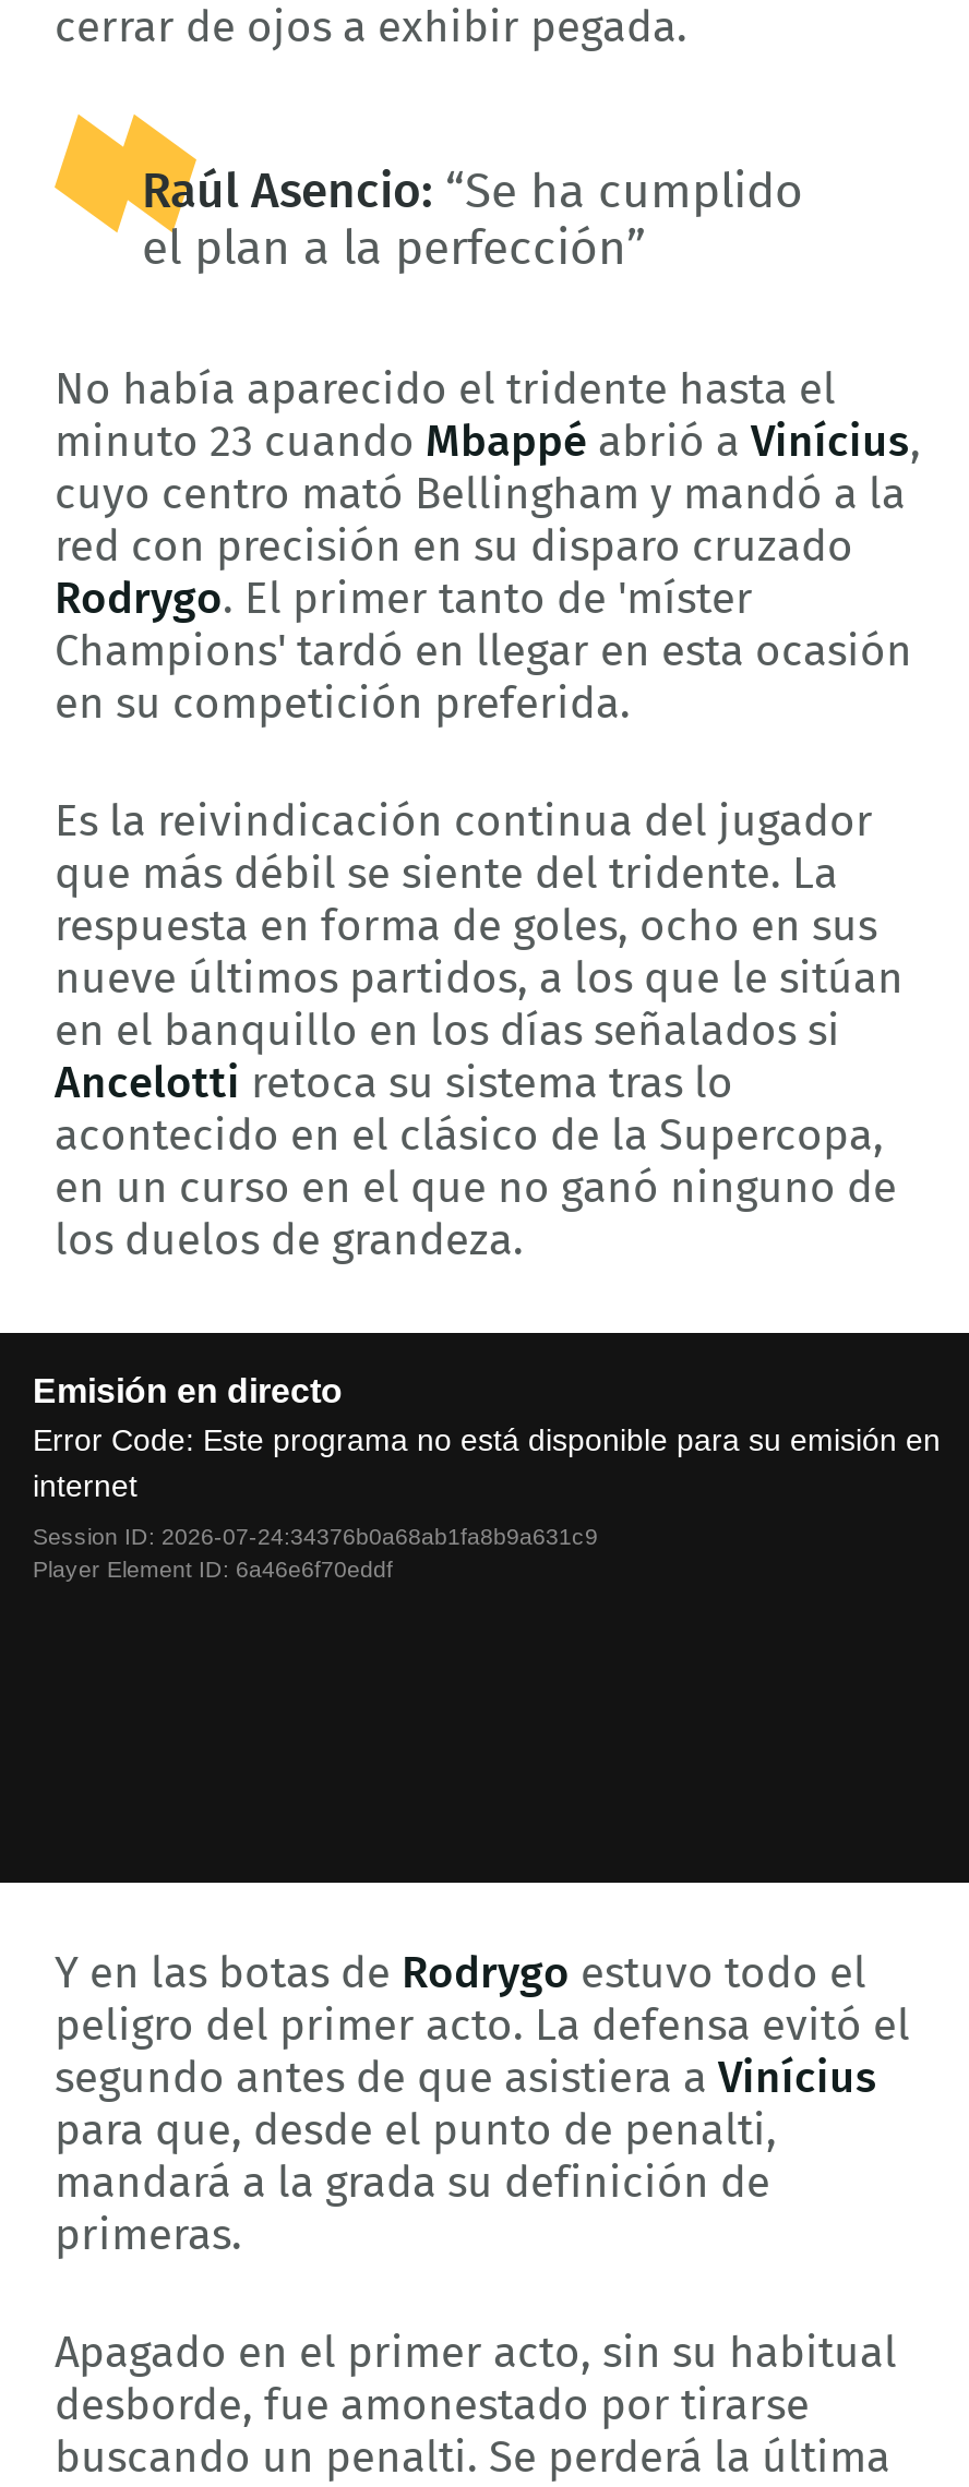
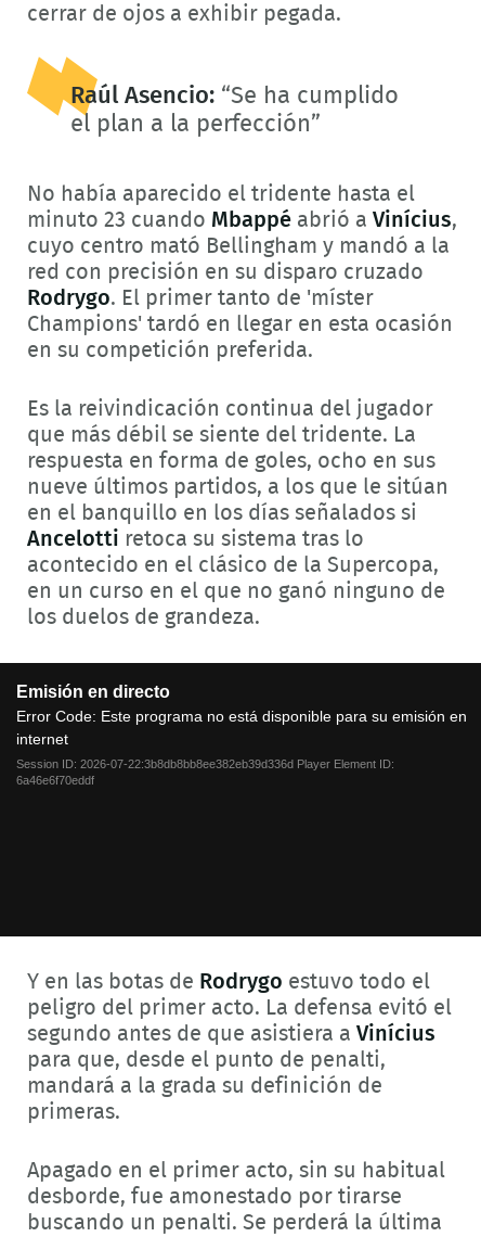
[33,1523,598,1582] Session ID: 2026-07-24:34376b0a68ab1fa8b9a631c9 | Player Element ID: 6a46e6f70eddf -> [16,758,394,787] Session ID: 2026-07-22:3b8db8bb8ee382eb39d336d Player Element ID: | 6a46e6f70eddf

